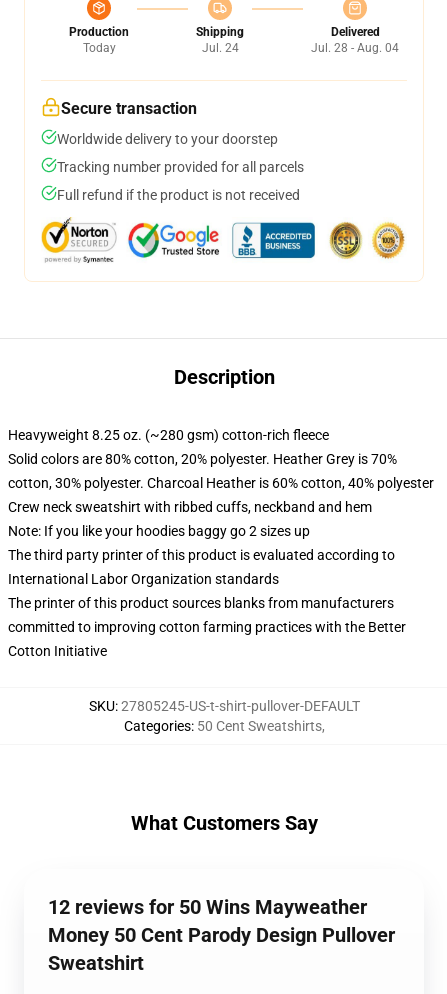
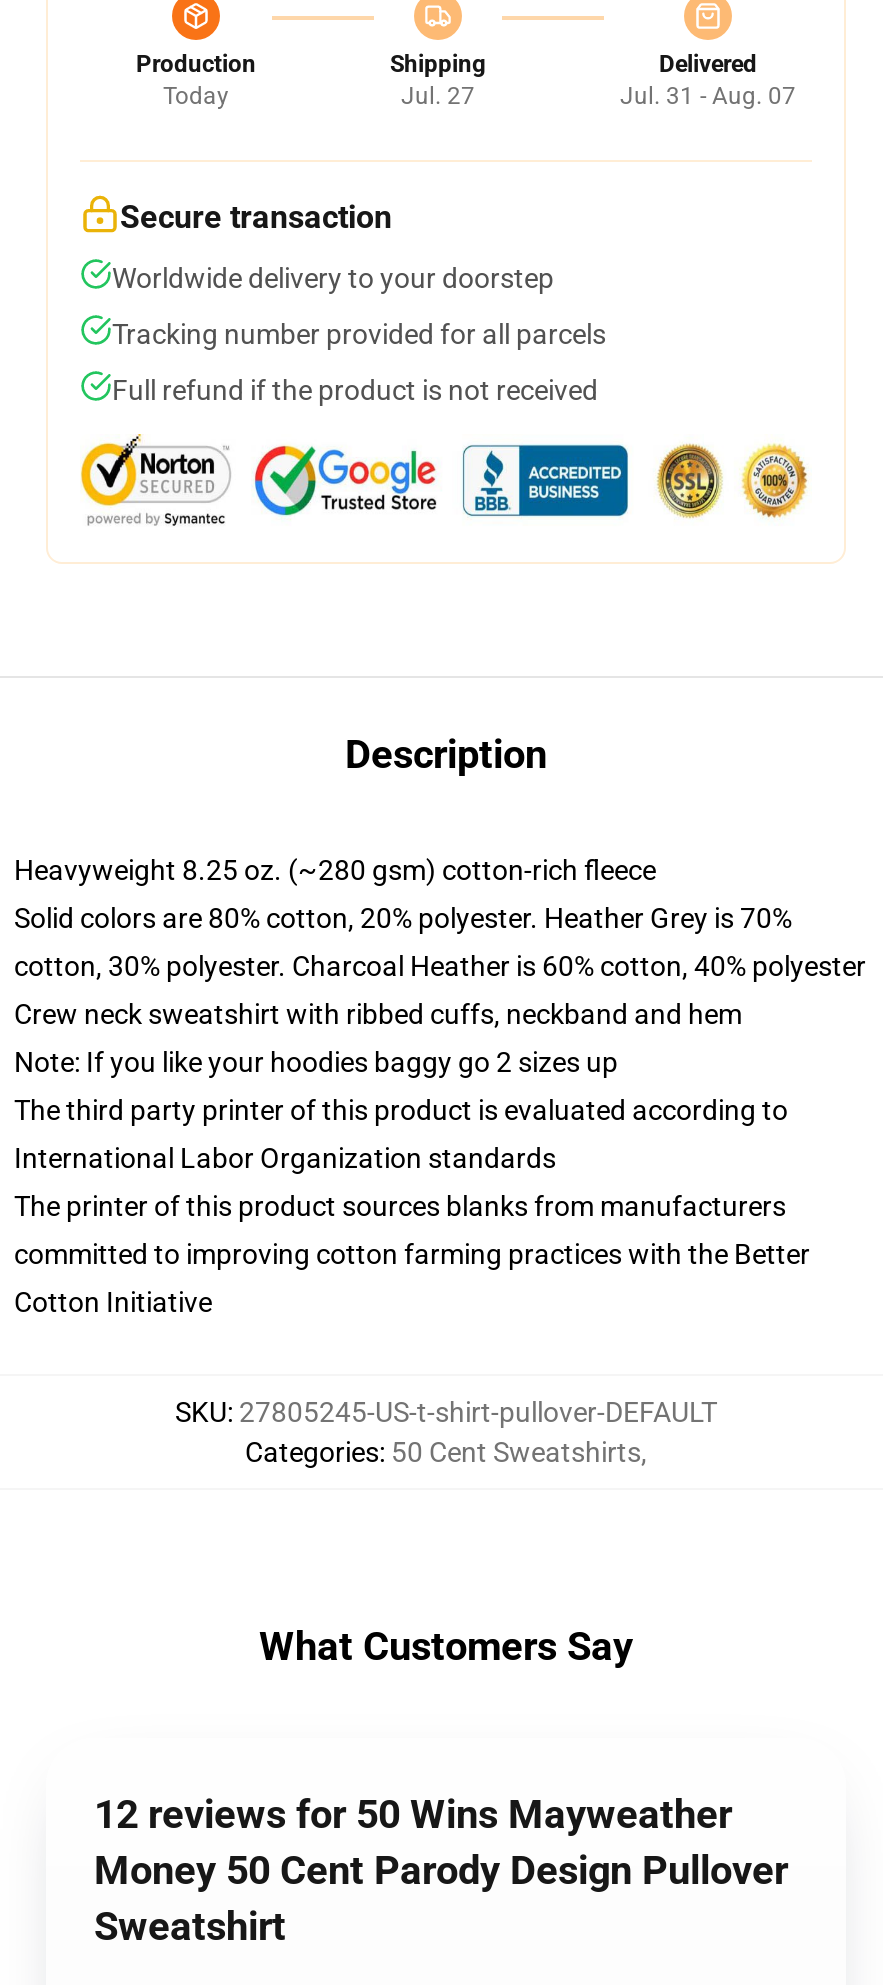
[201,41,238,55] Jul. 24 -> [401,82,475,110] Jul. 27
[311,41,399,55] Jul. 28 - Aug. 04 -> [620,82,796,110] Jul. 31 - Aug. 07

